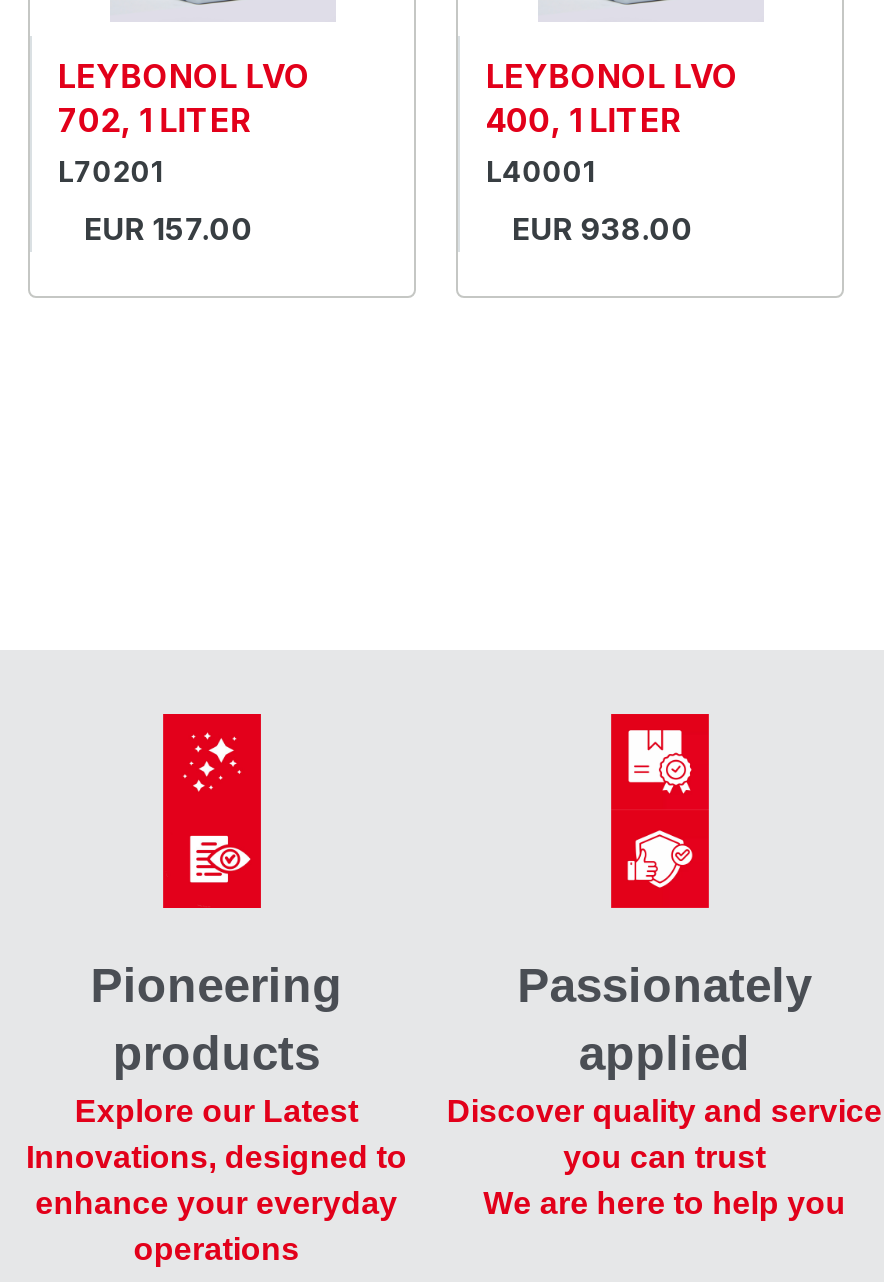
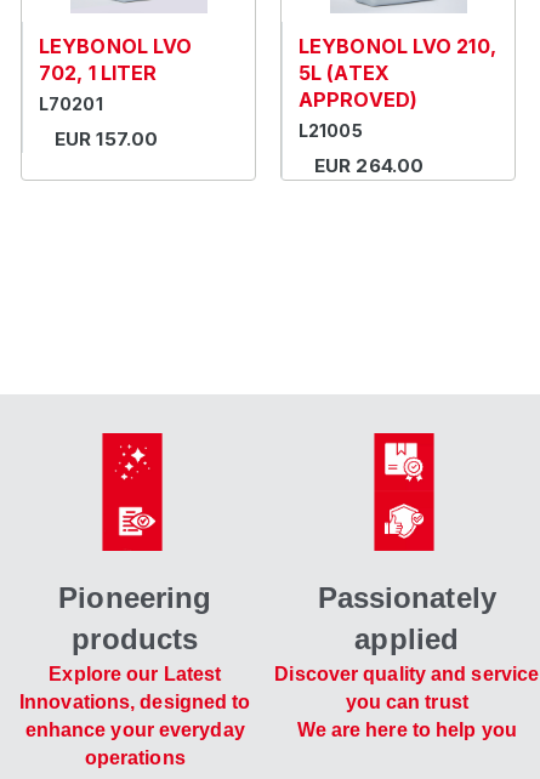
[486,55,738,187] LEYBONOL LVO | 400, 1 LITER | L40001 -> [299,33,496,140] LEYBONOL LVO 210, | 5L (ATEX | APPROVED) | L21005
[512,209,694,247] EUR 938.00 -> [314,154,424,177] EUR 264.00

